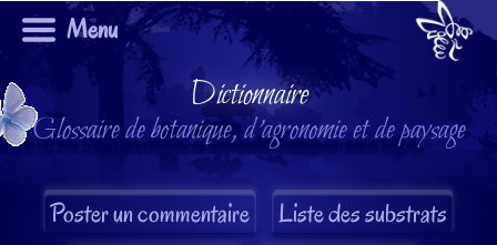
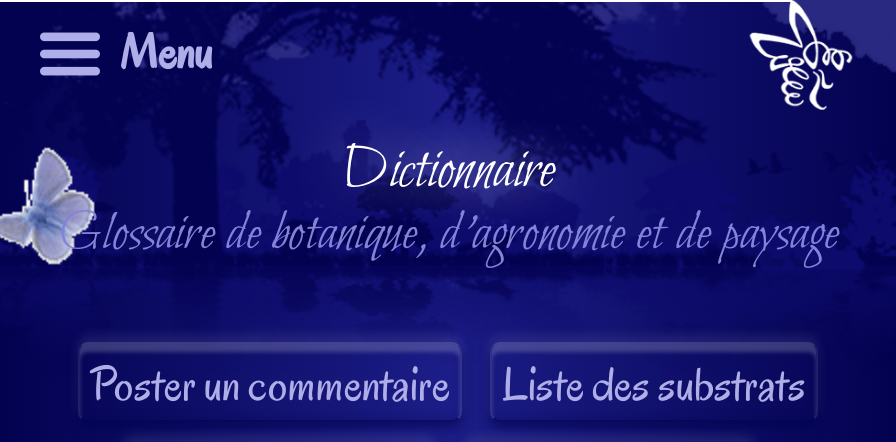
[3,81,49,147] [image] -> [6,146,90,266] [image]

